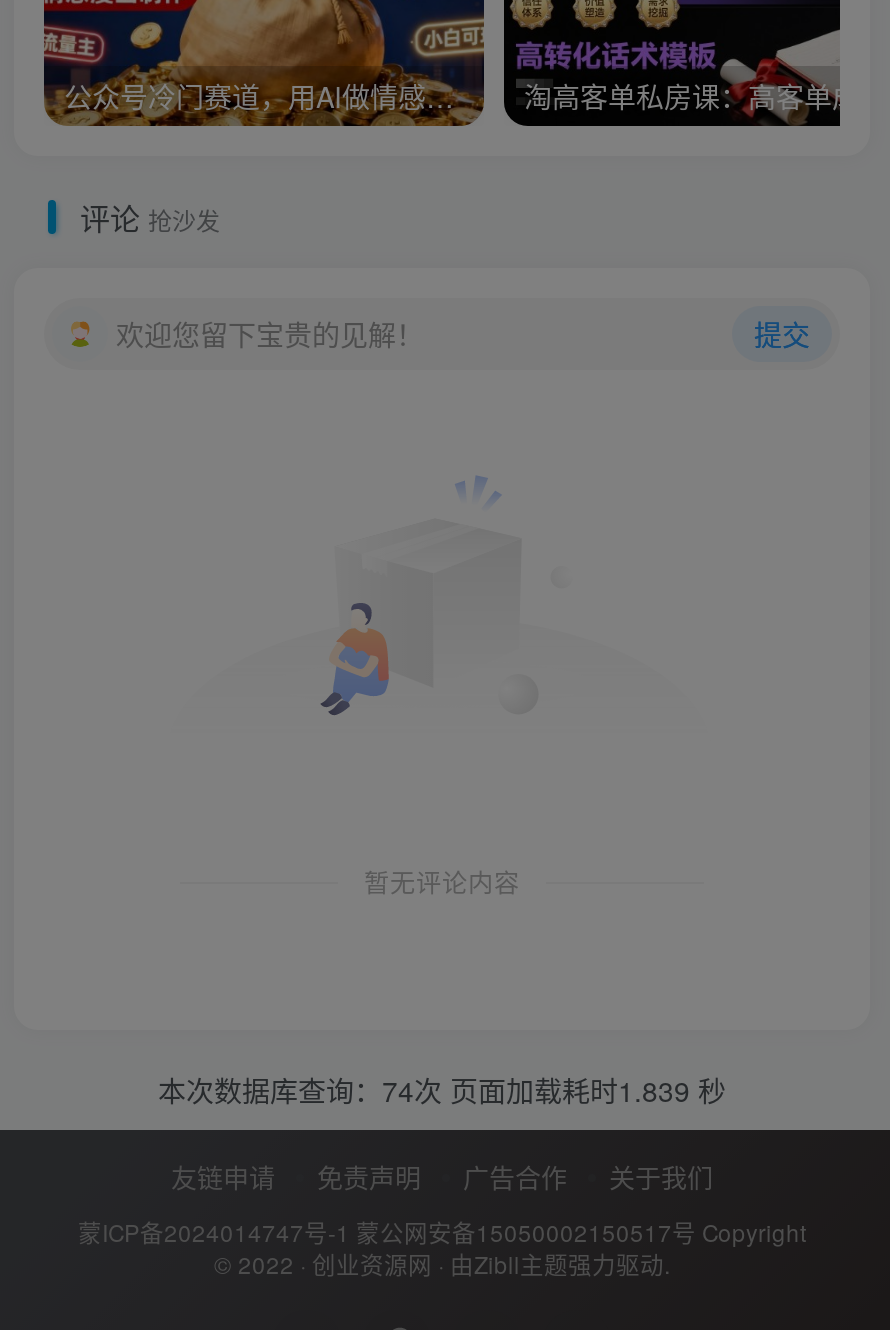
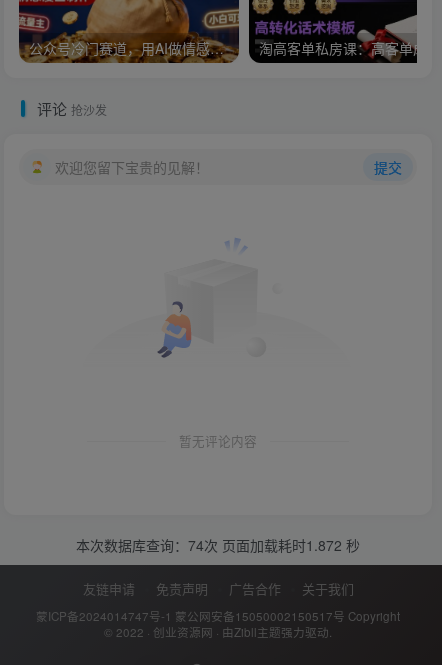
[158,1070,726,1110] 本次数据库查询：74次 页面加载耗时1.839 秒 -> [76,535,360,555] 本次数据库查询：74次 页面加载耗时1.872 秒

